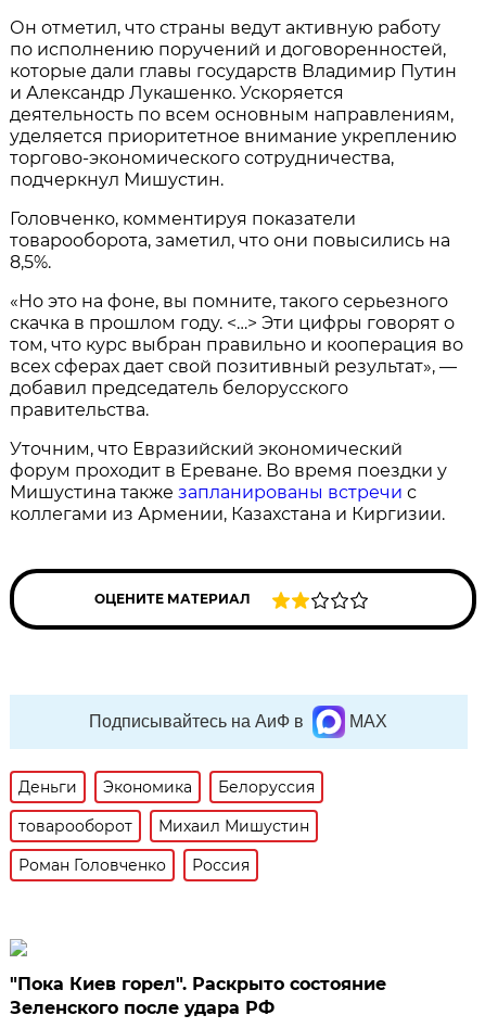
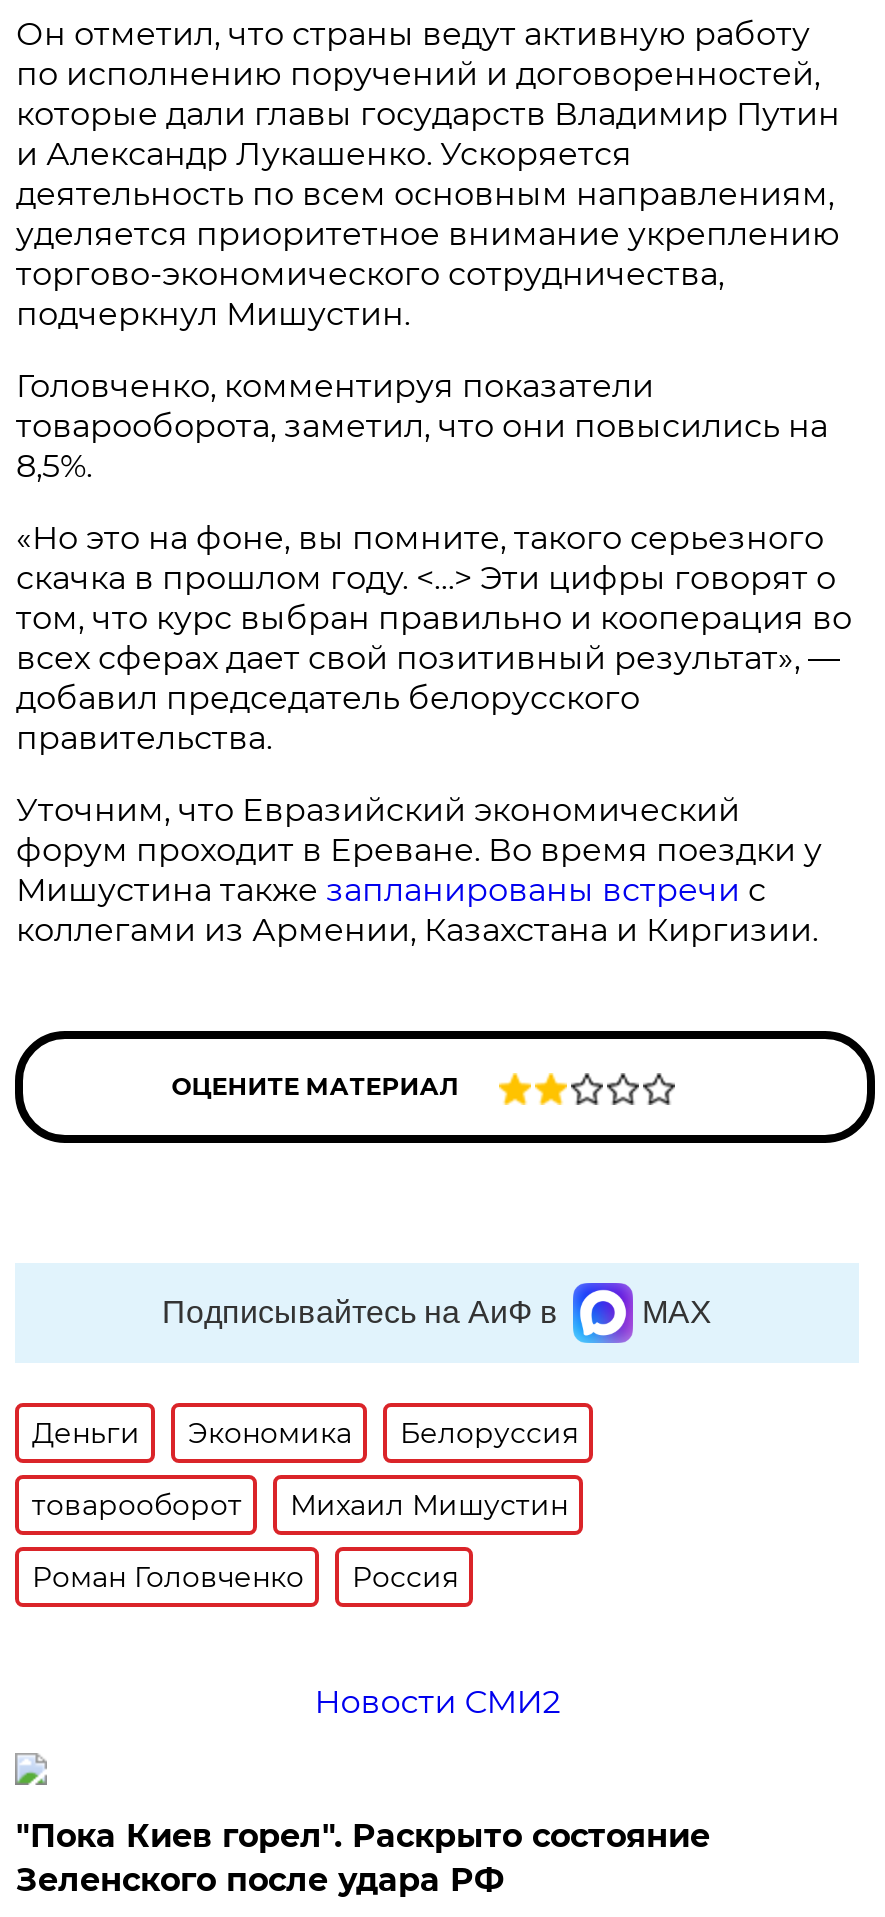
none -> [314,1683,560,1721] Новости СМИ2

